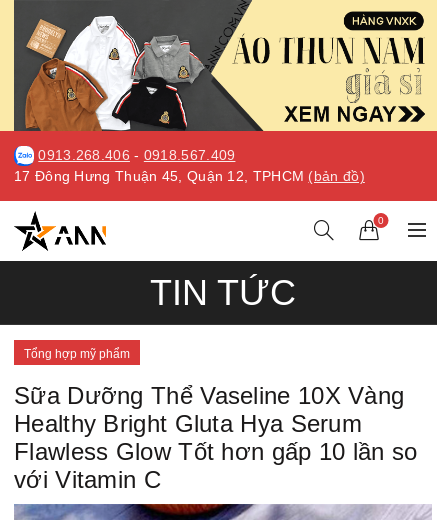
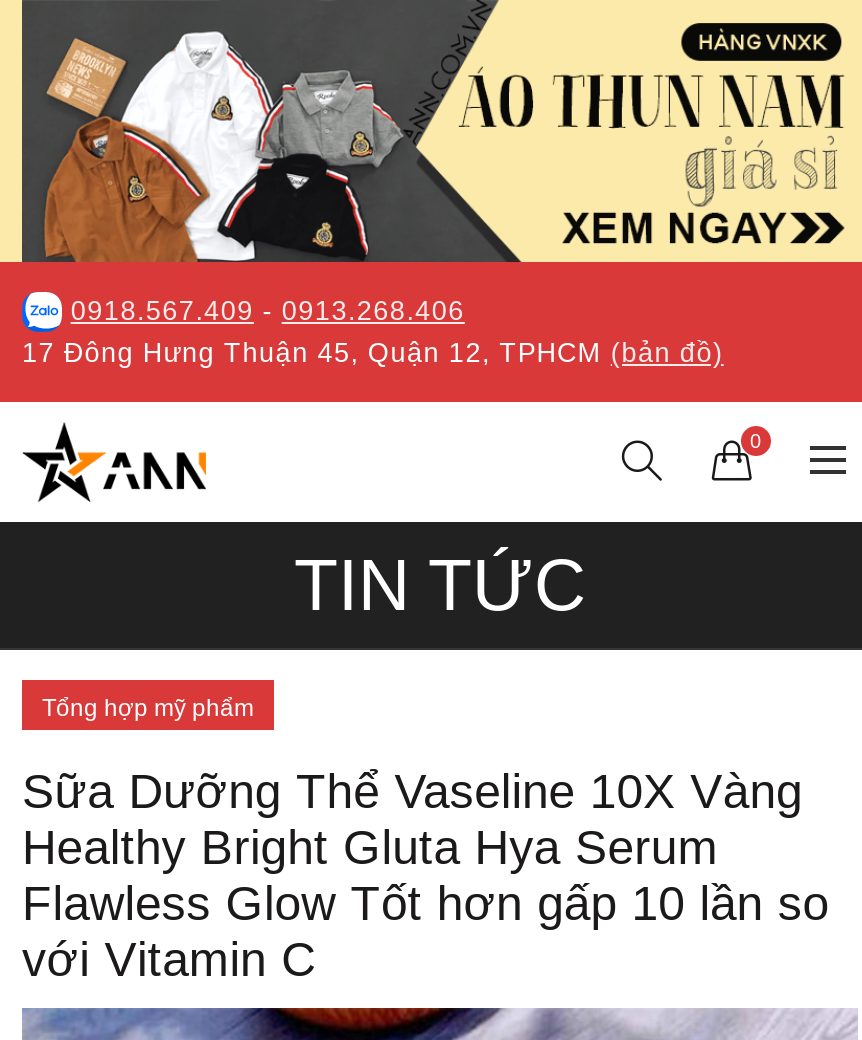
[38,148,235,163] 0913.268.406 - 0918.567.409 -> [71,295,465,325] 0918.567.409 - 0913.268.406

